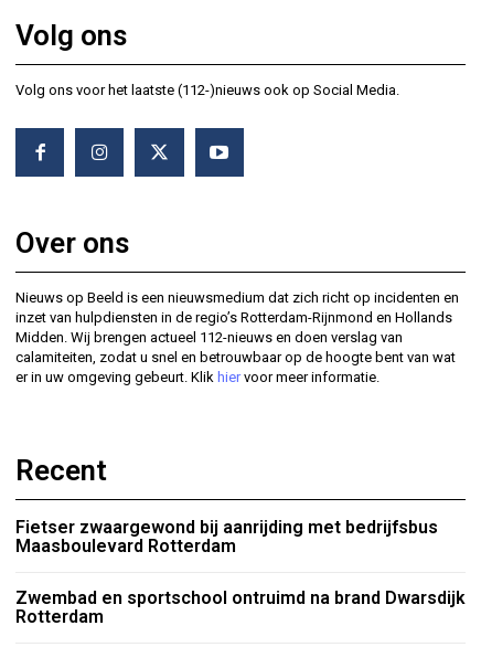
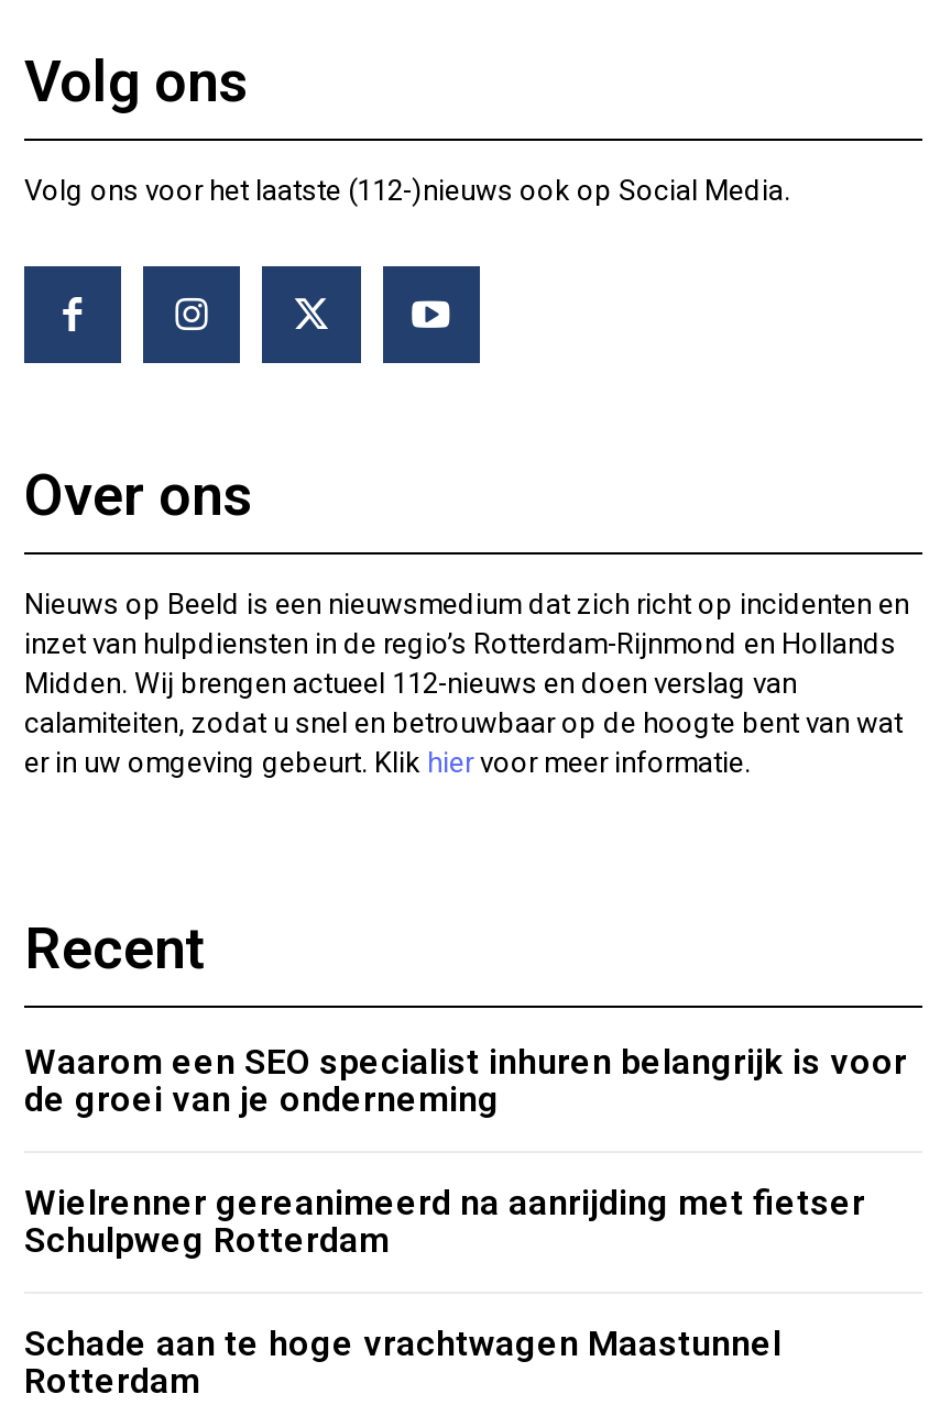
[15,517,466,609] Fietser zwaargewond bij aanrijding met bedrijfsbus | Maasboulevard Rotterdam | Zwembad en sportschool ontruimd na brand Dwarsdijk -> [24,1041,907,1365] Waarom een SEO specialist inhuren belangrijk is voor | de groei van je onderneming | Wielrenner gereanimeerd na aanrijding met fietser | Schulpweg Rotterdam | Schade aan te hoge vrachtwagen Maastunnel

